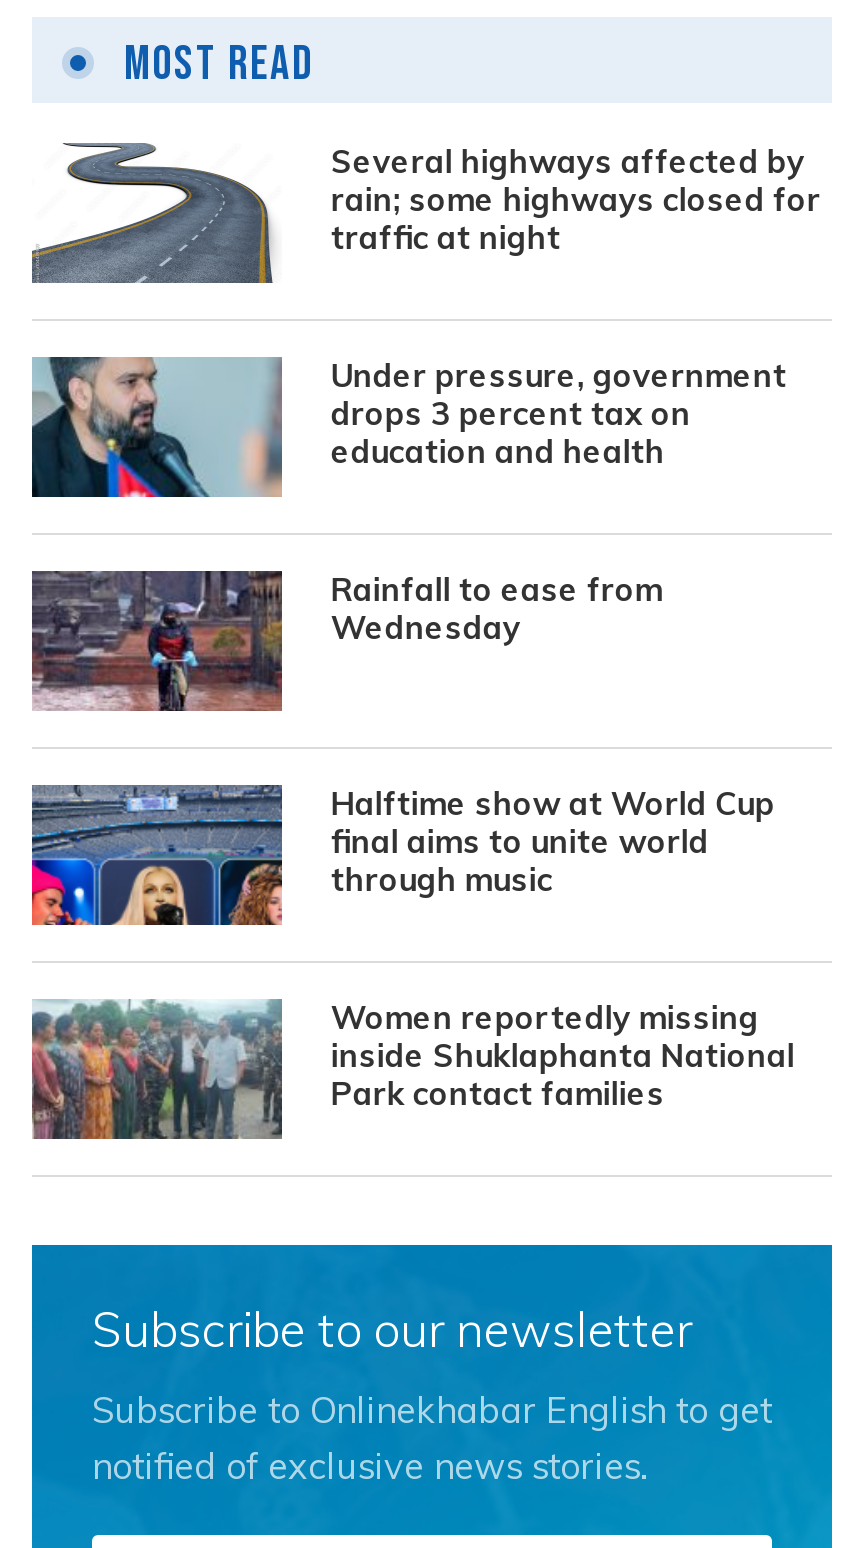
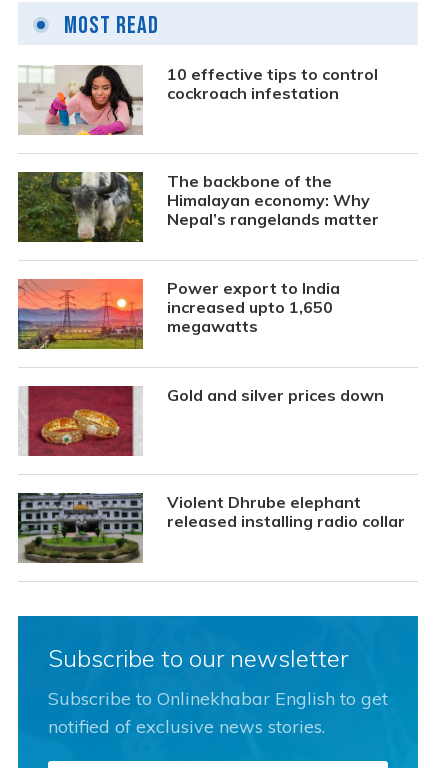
[32,141,821,285] [image] | Several highways affected by | rain; some highways closed for | traffic at night -> [17,64,378,136] [image] | 10 effective tips to control | cockroach infestation
[32,355,787,499] [image] | Under pressure, government | drops 3 percent tax on | education and health -> [17,171,379,243] [image] | The backbone of the | Himalayan economy: Why | Nepal’s rangelands matter
[30,569,663,711] [image] | Rainfall to ease from | Wednesday -> [17,278,340,350] [image] | Power export to India | increased upto 1,650 | megawatts
[30,783,775,927] [image] | Halftime show at World Cup | final aims to unite world | through music -> [18,385,384,457] [image] | Gold and silver prices down
[30,997,795,1139] [image] | Women reportedly missing | inside Shuklaphanta National | Park contact families -> [17,492,405,563] [image] | Violent Dhrube elephant | released installing radio collar

